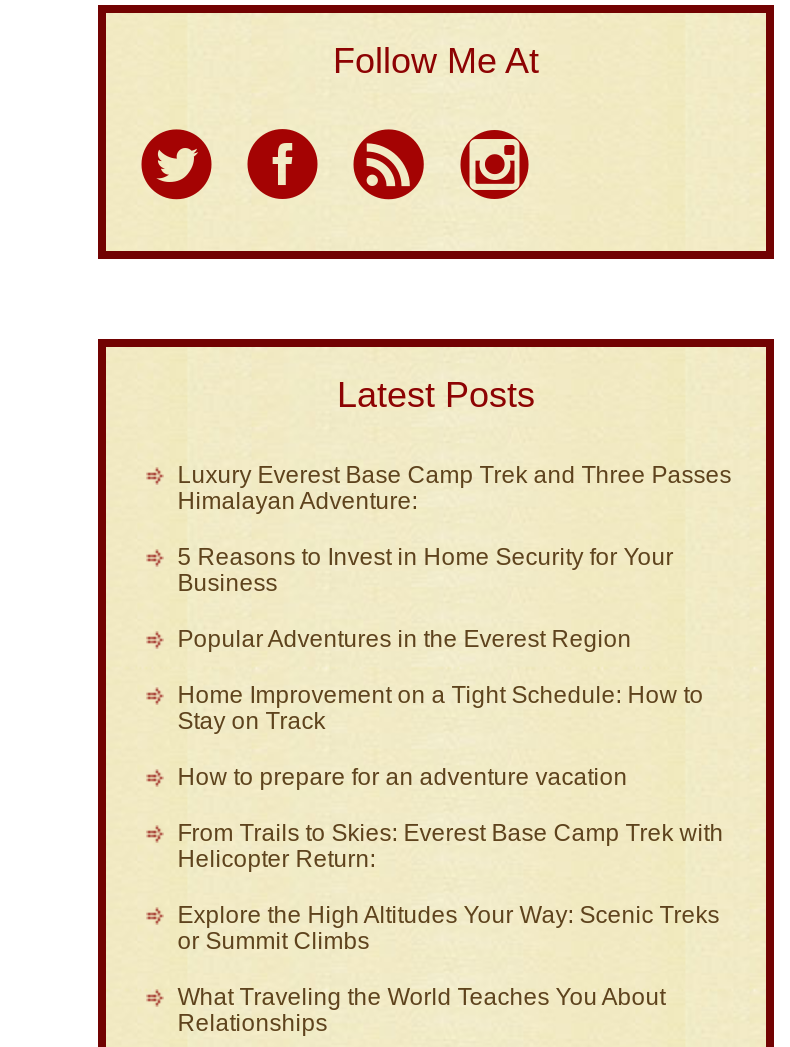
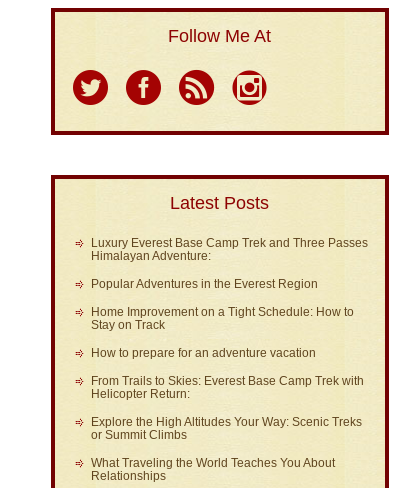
[178,543,674,597] 5 Reasons to Invest in Home Security for Your | Business -> none

